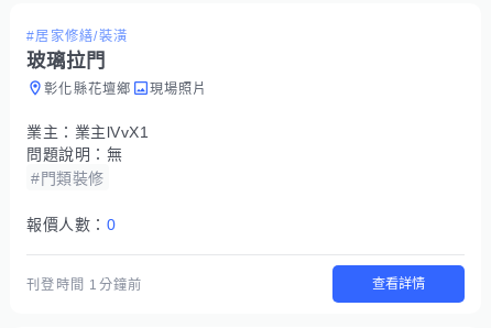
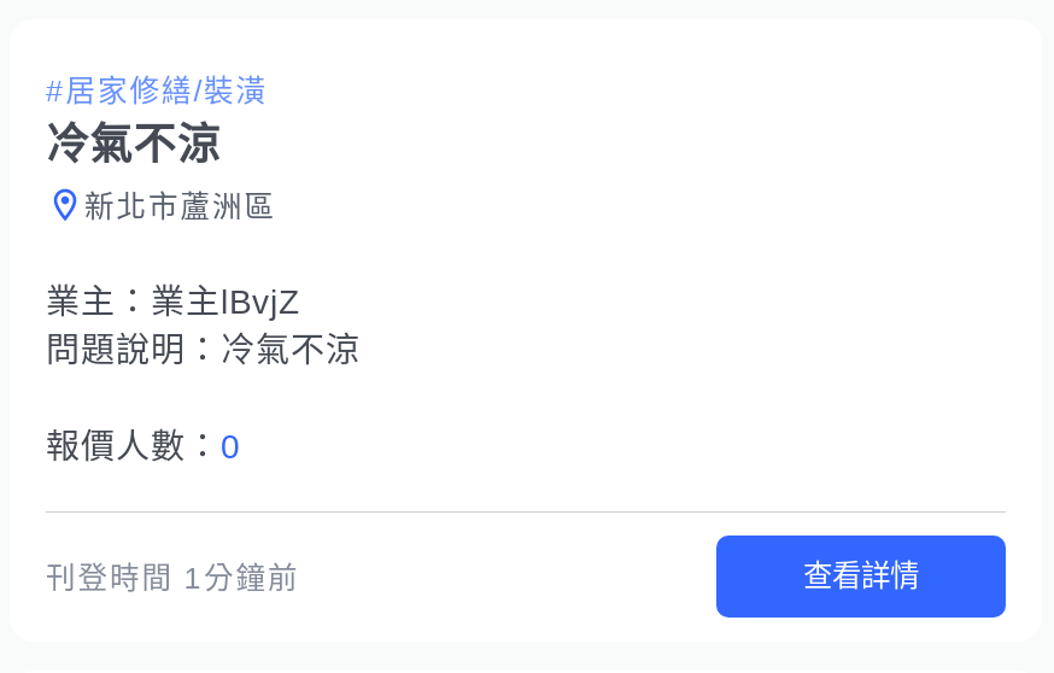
[26,50,208,97] 玻璃拉門 | 彰化縣花壇鄉 | 現場照片 -> [46,121,276,224] 冷氣不涼 | 新北市蘆洲區
[26,123,149,187] 業主：業主lVvX1 | 問題說明：無 | #門類裝修 -> [46,282,361,369] 業主：業主lBvjZ | 問題說明：冷氣不涼

